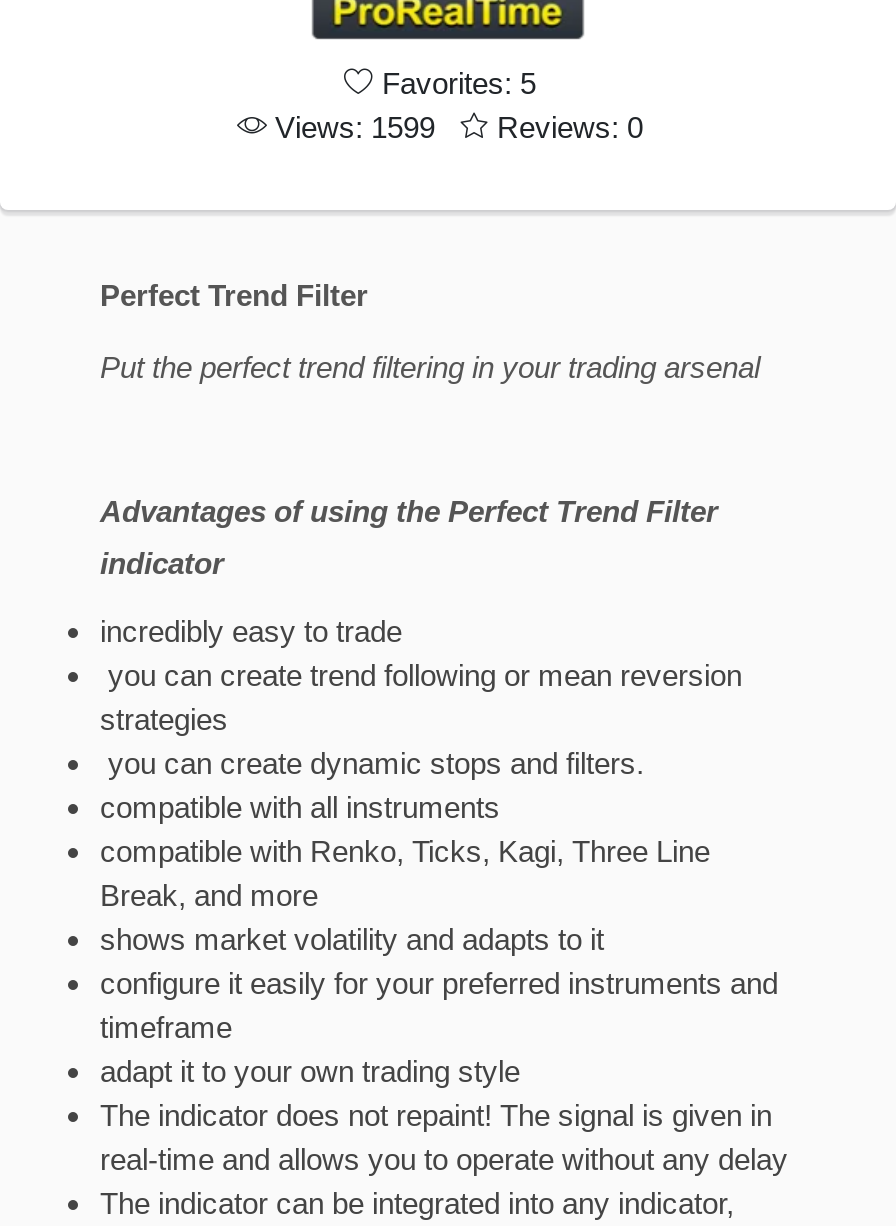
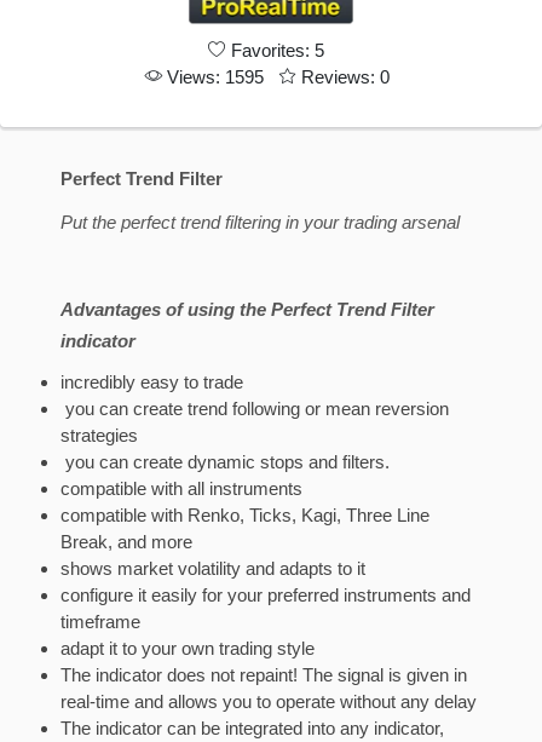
[267,111,659,145] Views: 1599 Reviews: 0 -> [162,67,399,88] Views: 1595 Reviews: 0

